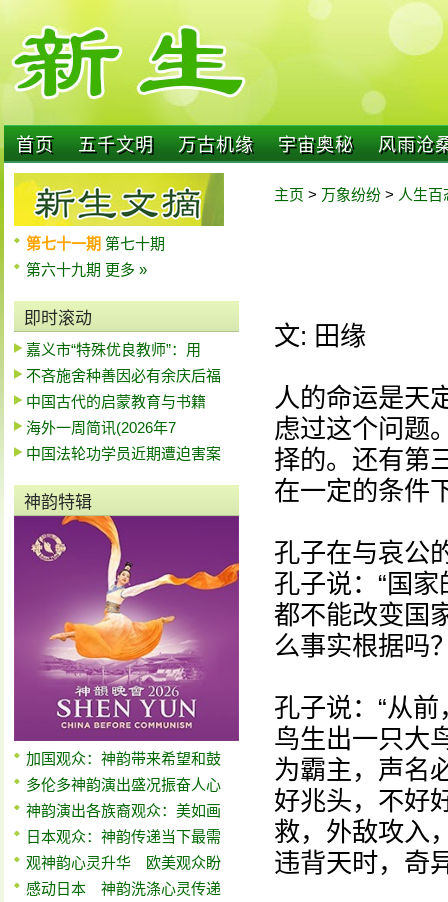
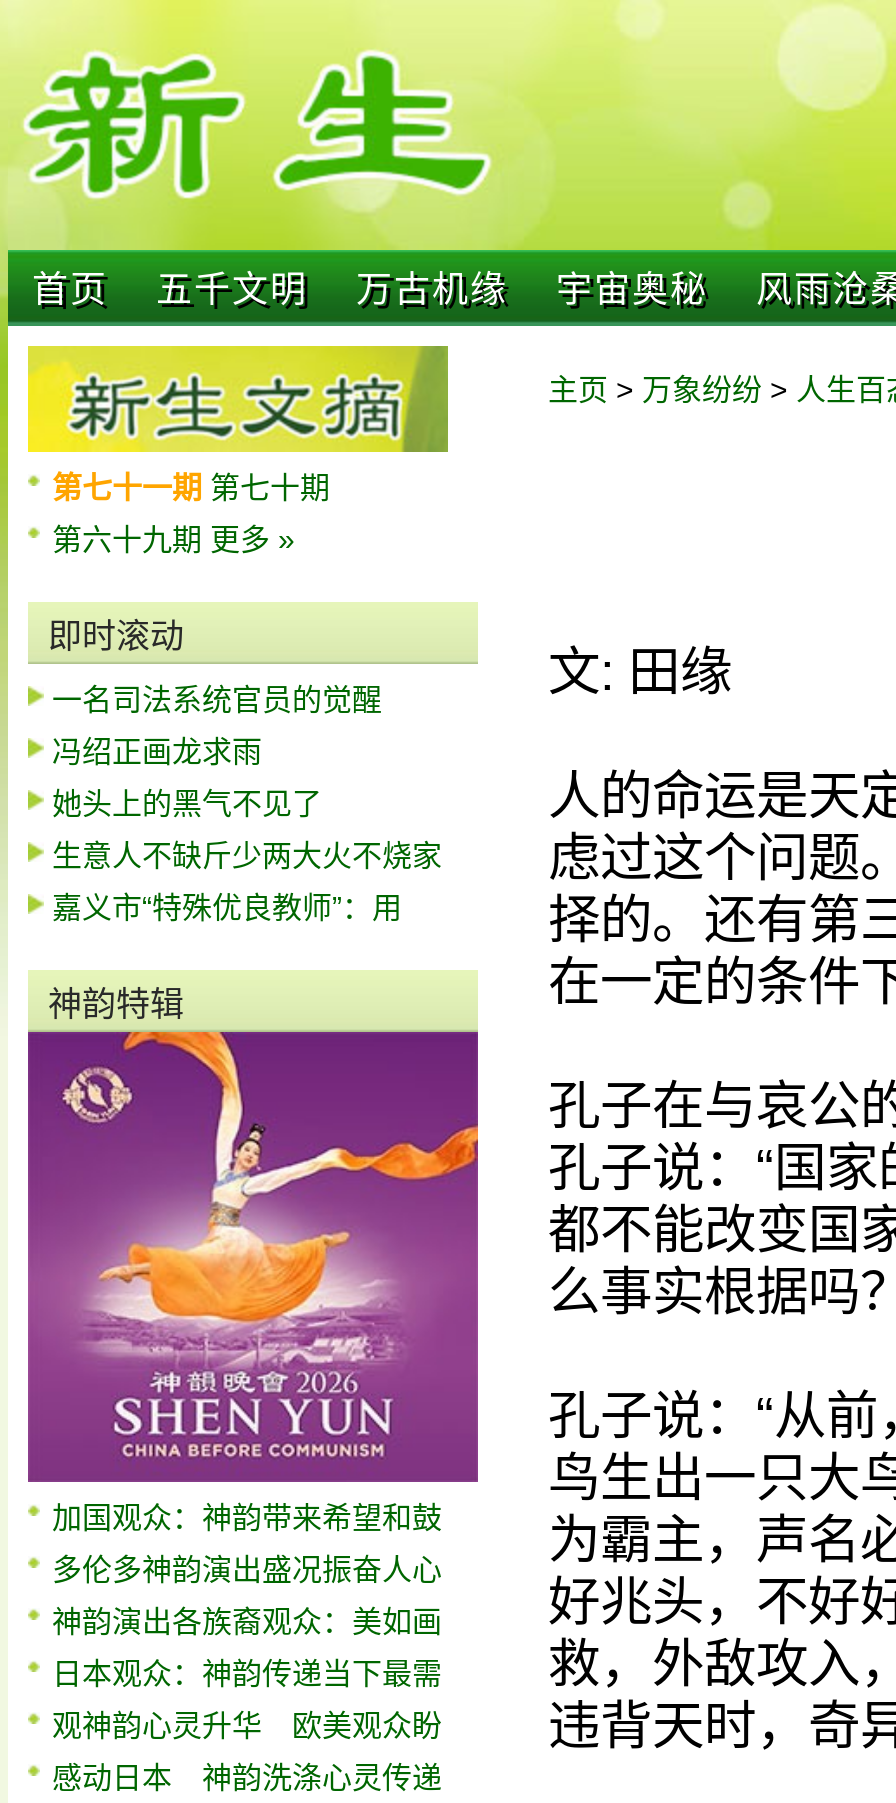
moved [26,341,201,358] -> [52,890,402,924]: 嘉义市“特殊优良教师”：用
none -> [52,682,442,872] 一名司法系统官员的觉醒 | 冯绍正画龙求雨 | 她头上的黑气不见了 | 生意人不缺斤少两大火不烧家
[26,367,221,462] 不吝施舍种善因必有余庆后福 | 中国古代的启蒙教育与书籍 | 海外一周简讯(2026年7 | 中国法轮功学员近期遭迫害案 -> none

